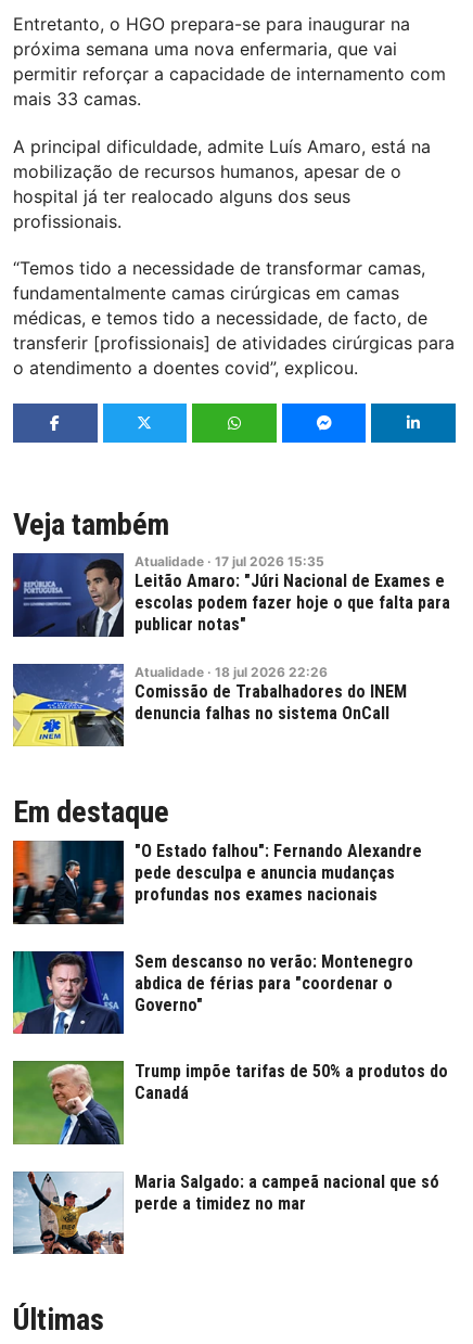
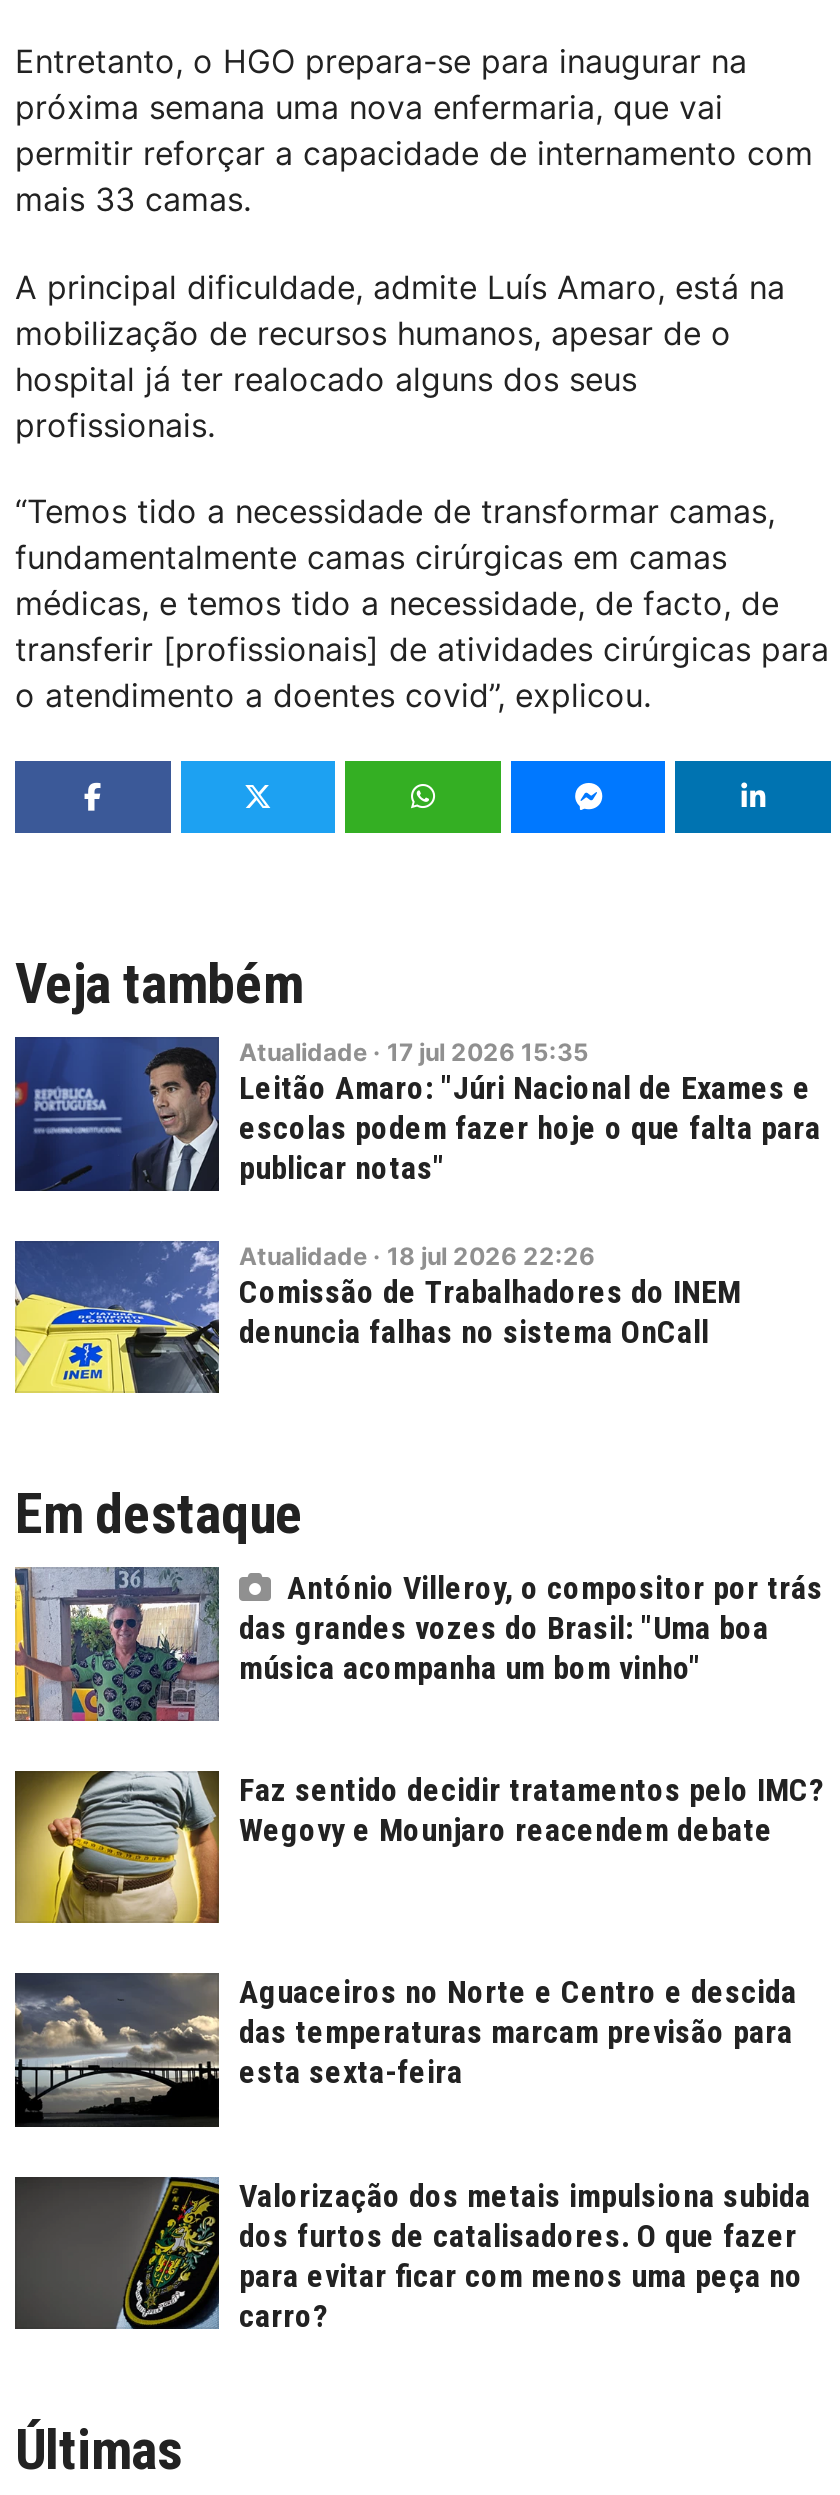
[12,840,422,925] [image] | "O Estado falhou": Fernando Alexandre | pede desculpa e anuncia mudanças | profundas nos exames nacionais -> [13,1565,823,1723] [image] | António Villeroy, o compositor por trás | das grandes vozes do Brasil: "Uma boa | música acompanha um bom vinho"
[12,950,413,1035] [image] | Sem descanso no verão: Montenegro | abdica de férias para "coordenar o | Governo" -> [13,1769,825,1925] [image] | Faz sentido decidir tratamentos pelo IMC? | Wegovy e Mounjaro reacendem debate
[12,1061,448,1145] [image] | Trump impõe tarifas de 50% a produtos do | Canadá -> [13,1973,797,2129] [image] | Aguaceiros no Norte e Centro e descida | das temperaturas marcam previsão para | esta sexta-feira
[12,1170,439,1255] [image] | Maria Salgado: a campeã nacional que só | perde a timidez no mar -> [13,2175,811,2335] [image] | Valorização dos metais impulsiona subida | dos furtos de catalisadores. O que fazer | para evitar ficar com menos uma peça no | carro?

